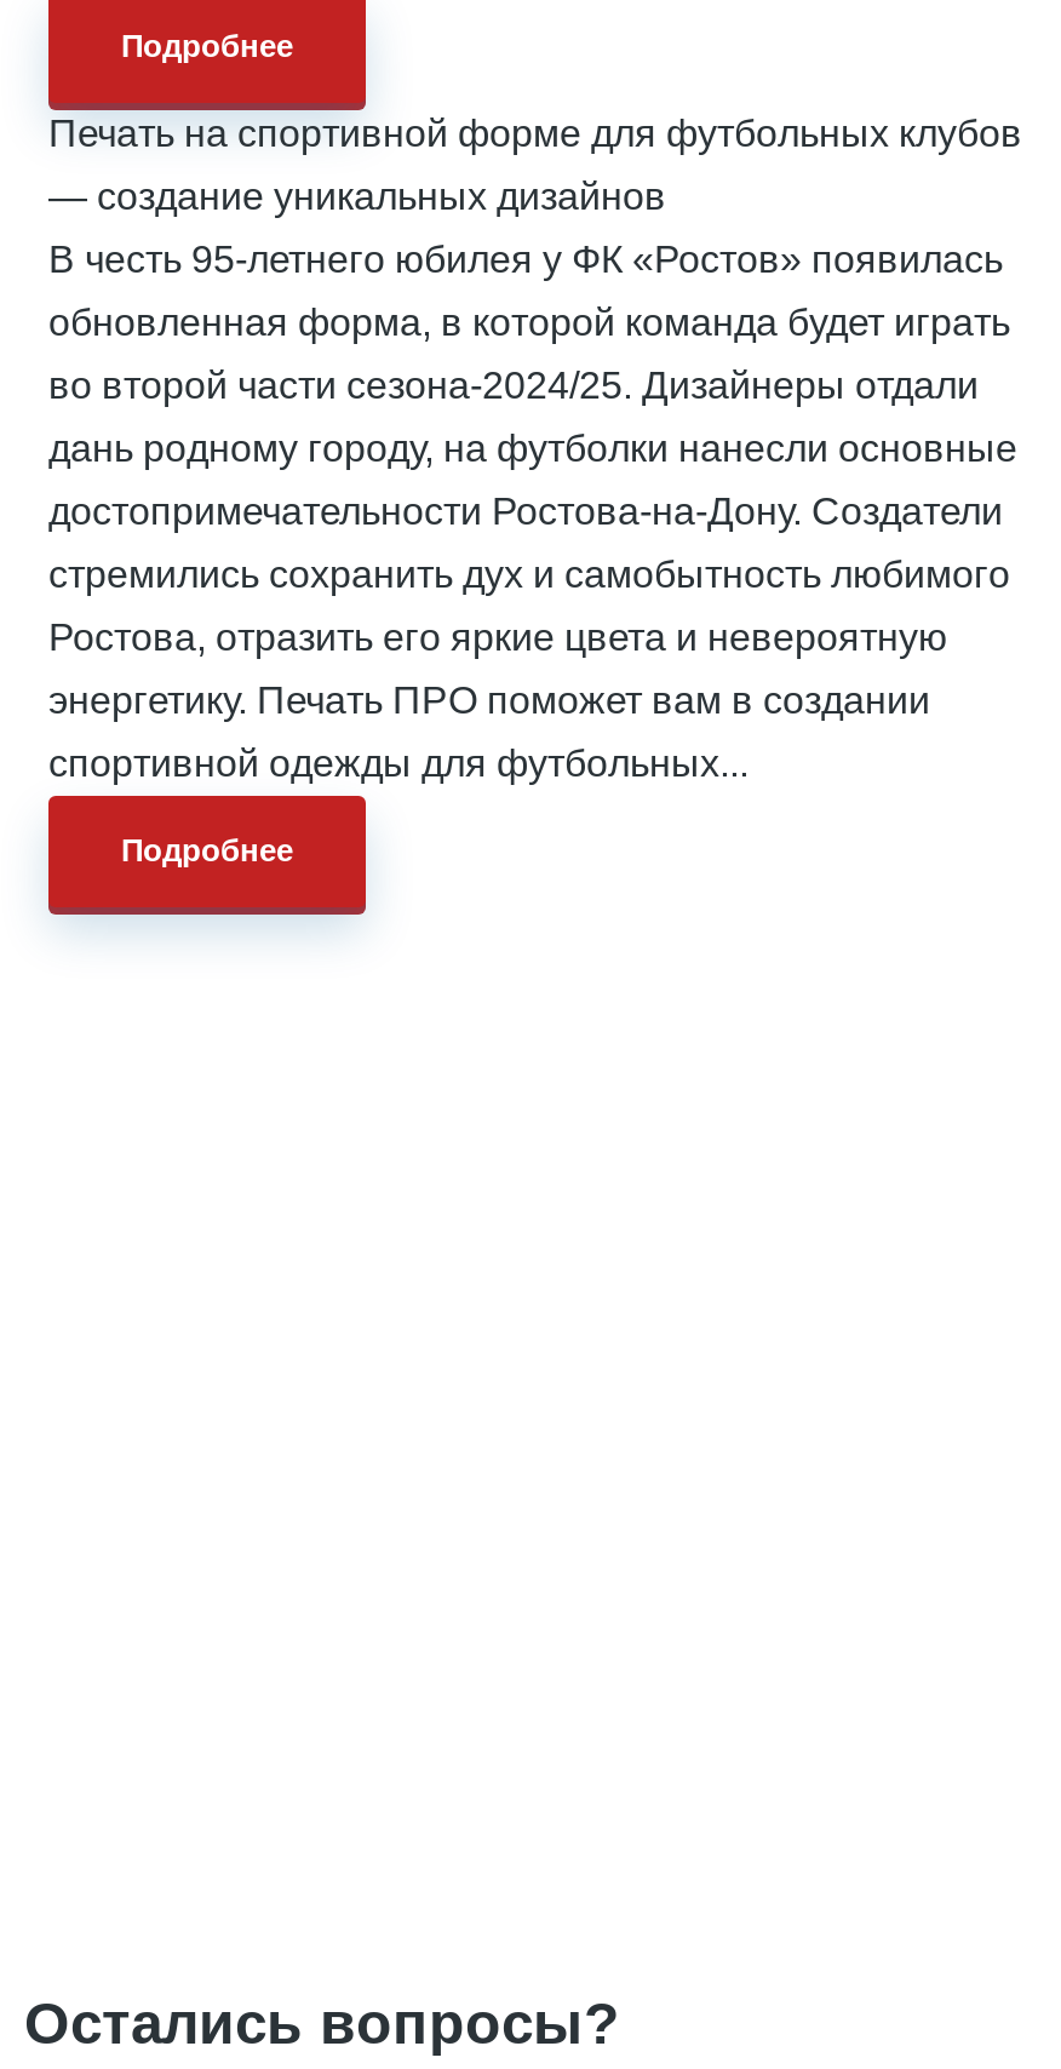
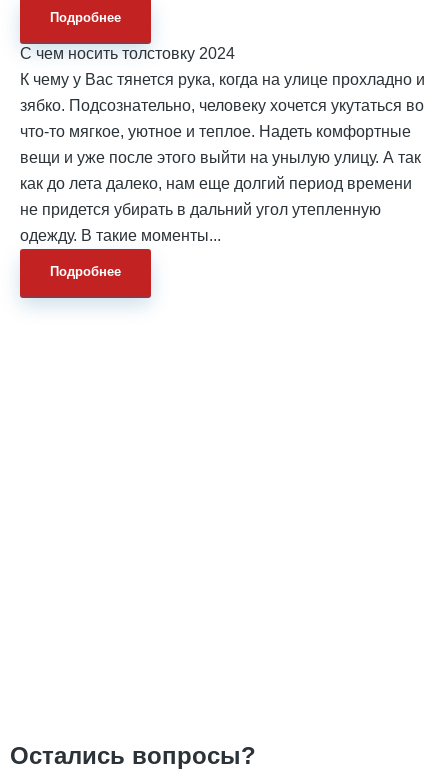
[48,112,1022,783] Печать на спортивной форме для футбольных клубов | — создание уникальных дизайнов | В честь 95-летнего юбилея у ФК «Ростов» появилась | обновленная форма, в которой команда будет играть | во второй части сезона-2024/25. Дизайнеры отдали | дань родному городу, на футболки нанесли основные | достопримечательности Ростова-на-Дону. Создатели | стремились сохранить дух и самобытность любимого | Ростова, отразить его яркие цвета и невероятную | энергетику. Печать ПРО поможет вам в создании | спортивной одежды для футбольных... -> [20,45,425,244] С чем носить толстовку 2024 | К чему у Вас тянется рука, когда на улице прохладно и | зябко. Подсознательно, человеку хочется укутаться во | что-то мягкое, уютное и теплое. Надеть комфортные | вещи и уже после этого выйти на унылую улицу. А так | как до лета далеко, нам еще долгий период времени | не придется убирать в дальний угол утепленную | одежду. В такие моменты...

